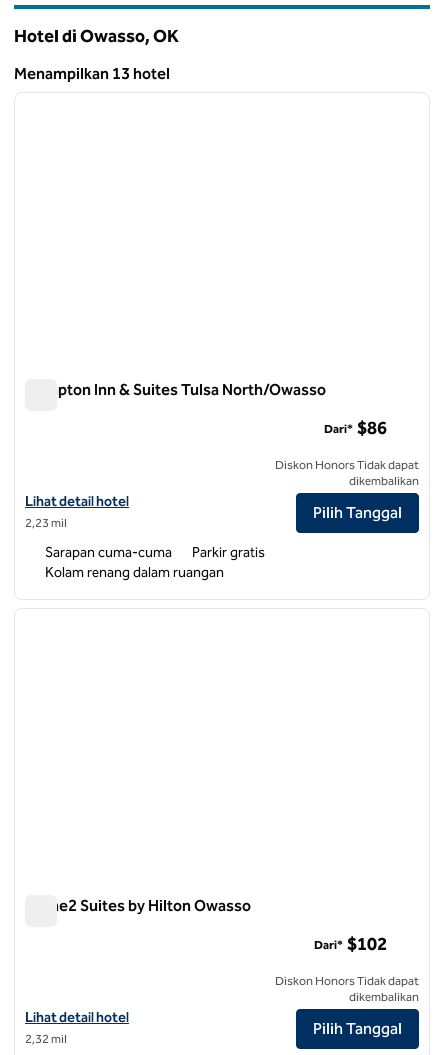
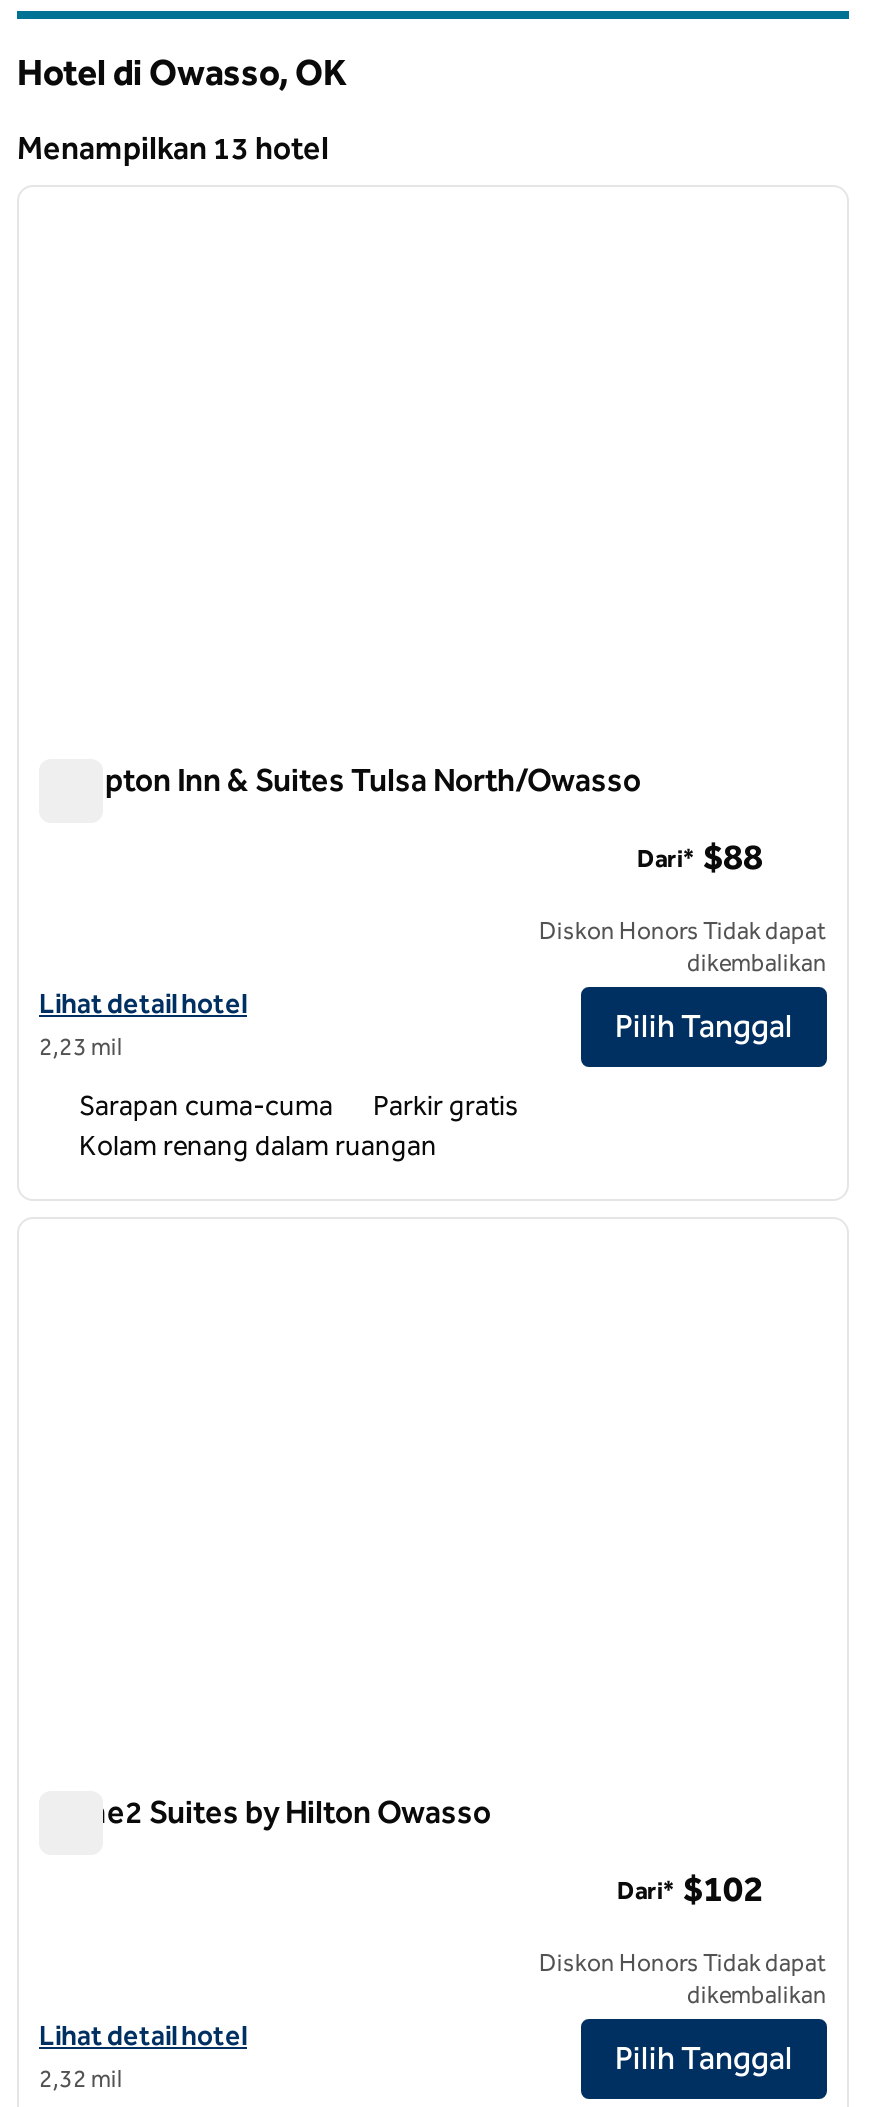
[324,417,387,439] Dari* $86 -> [637,836,763,880] Dari* $88

